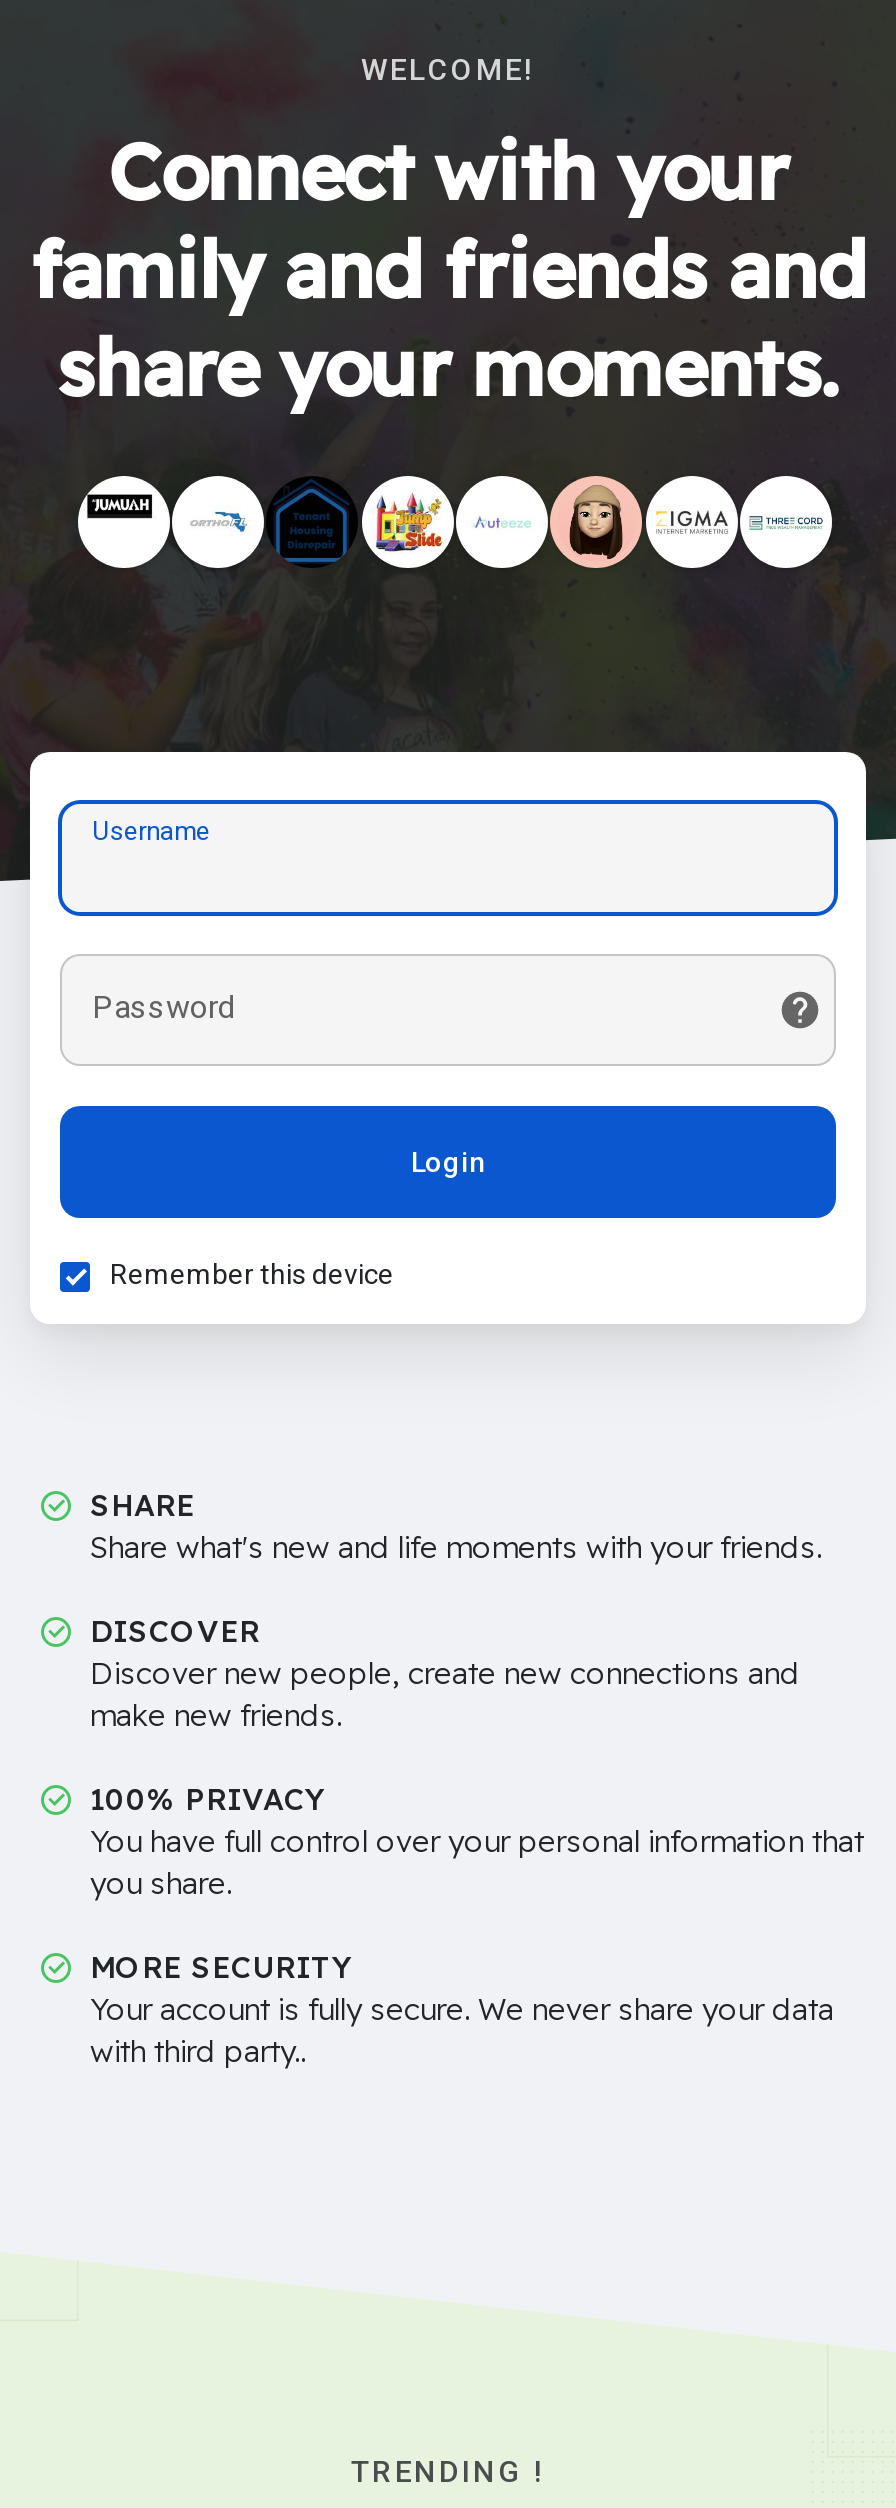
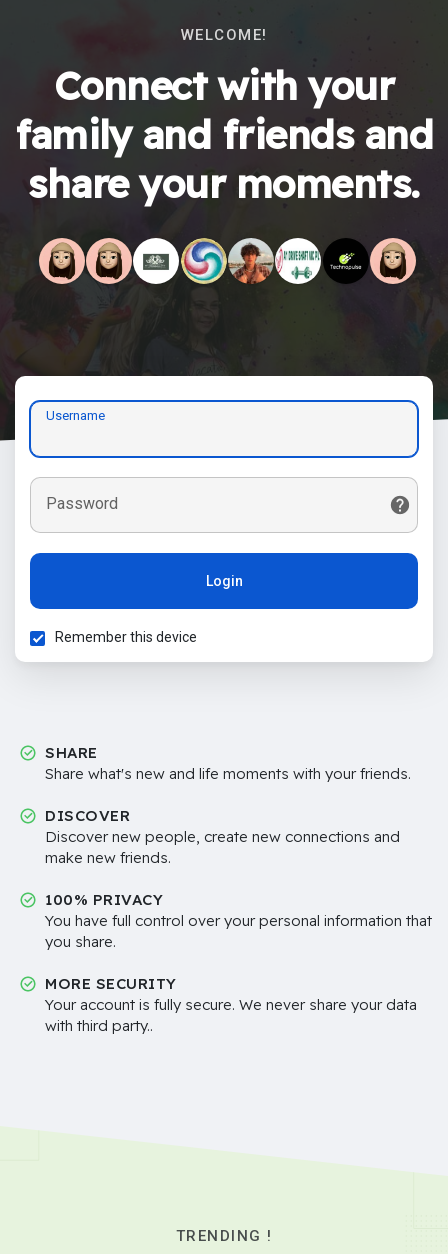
[78,474,832,570] [image] -> [39,237,416,285] [image]

